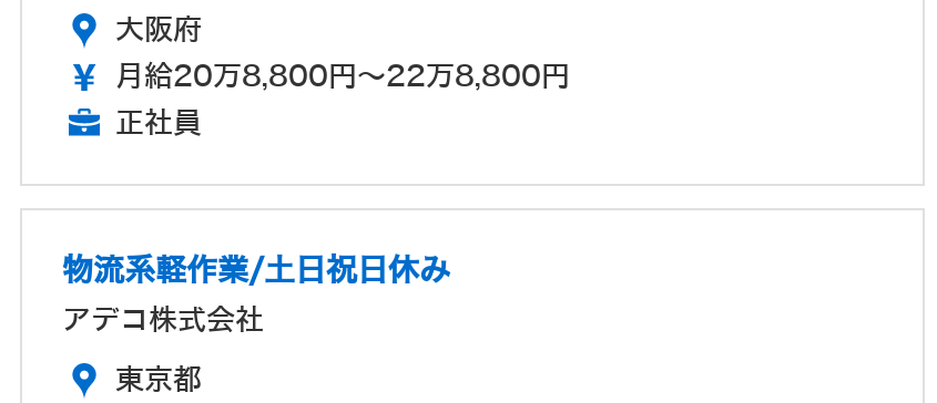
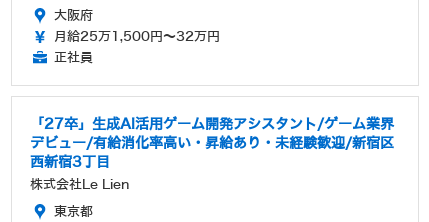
[115,59,570,92] 月給20万8,800円～22万8,800円 -> [54,28,220,43] 月給25万1,500円～32万円
[62,254,450,287] 物流系軽作業/土日祝日休み -> [30,116,394,169] 「27卒」生成AI活用ゲーム開発アシスタント/ゲーム業界 | デビュー/有給消化率高い・昇給あり・未経験歓迎/新宿区 | 西新宿3丁目
[62,302,264,335] アデコ株式会社 -> [30,176,129,191] 株式会社Le Lien

